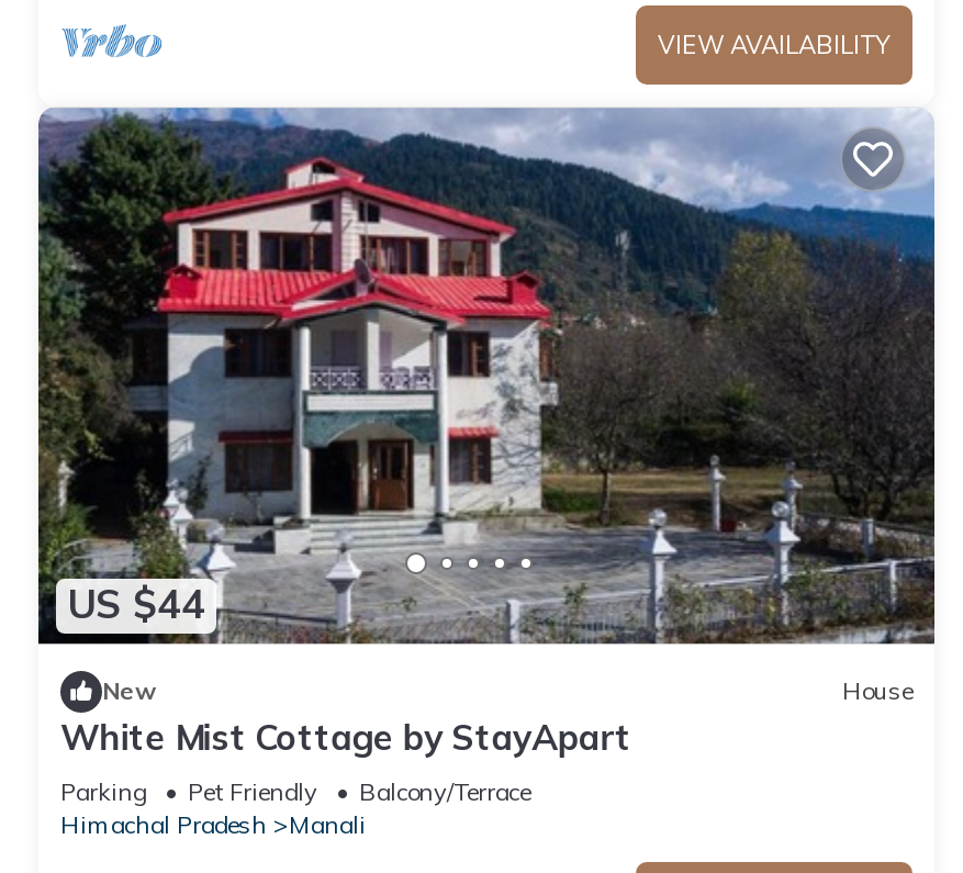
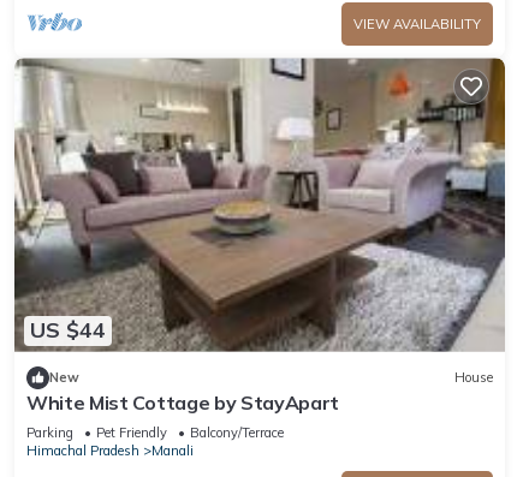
[36,107,937,645] [image] -> [13,56,506,352] [image]

